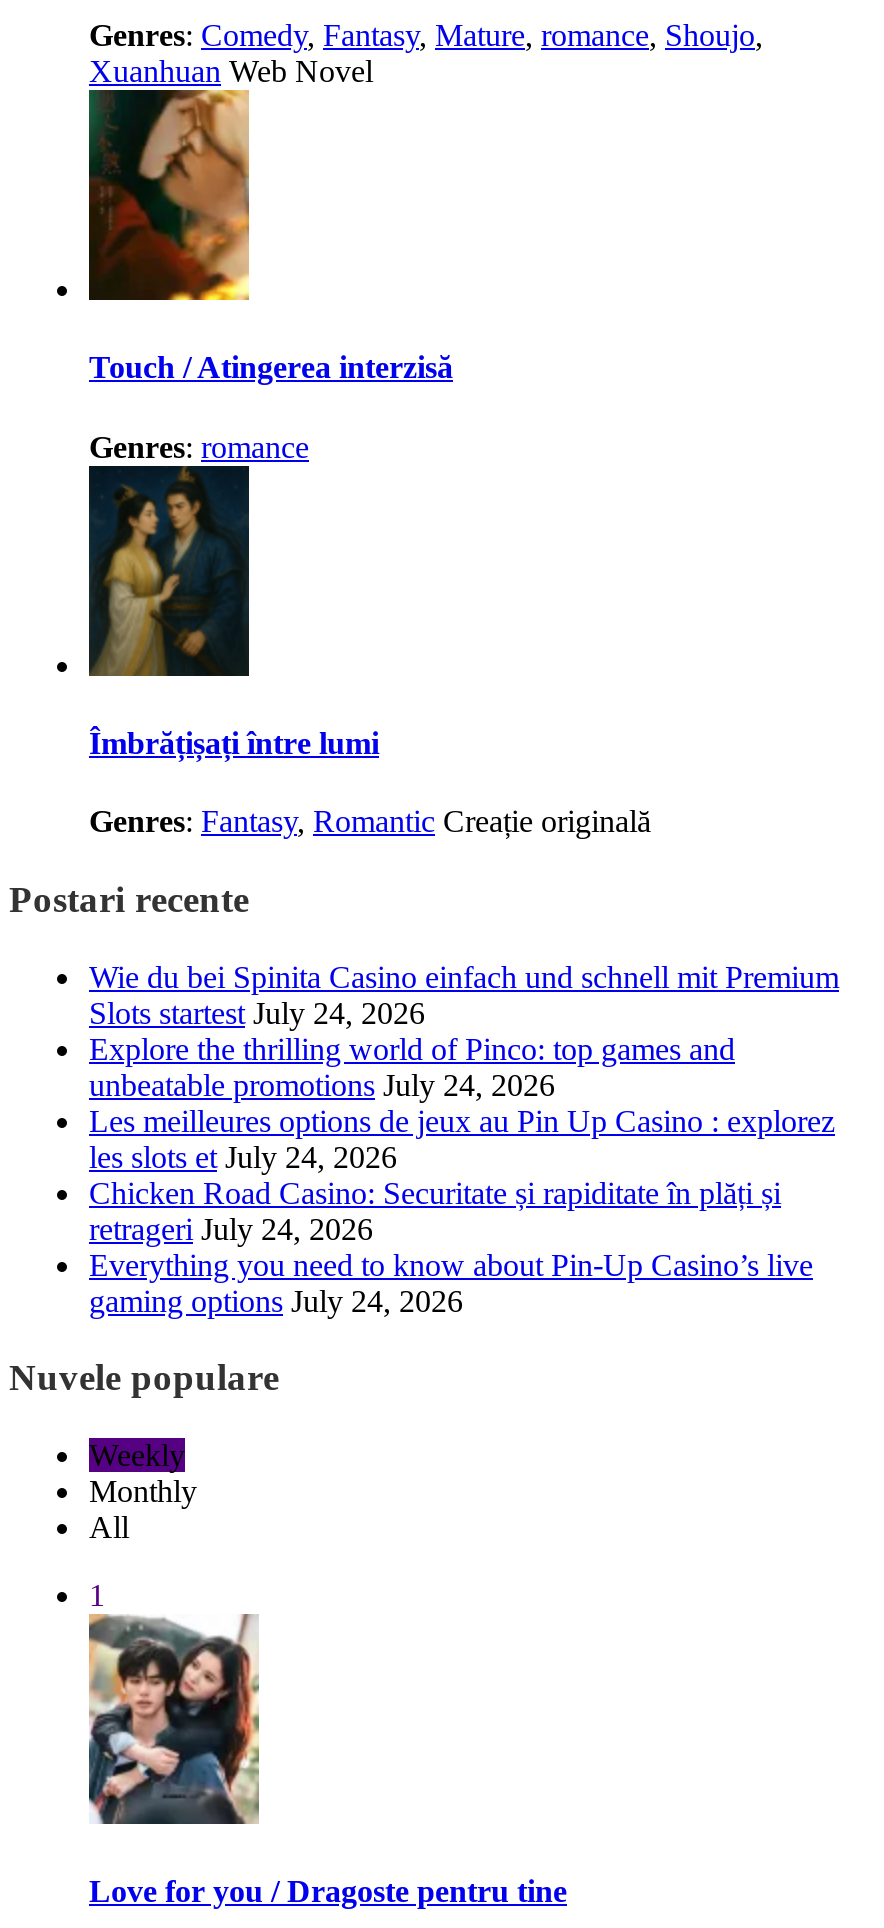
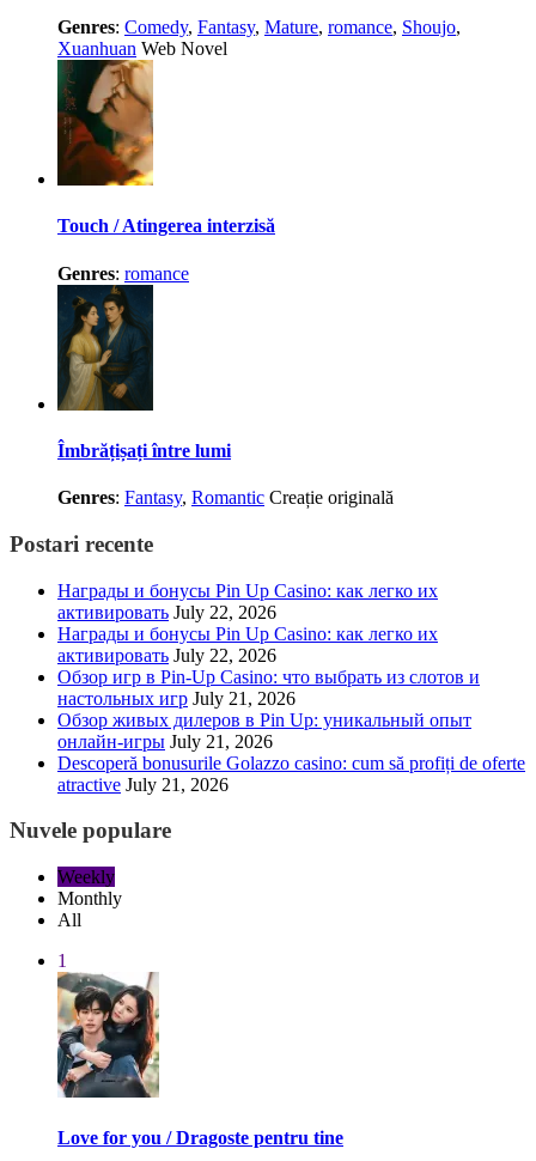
[89,959,839,1317] Wie du bei Spinita Casino einfach und schnell mit Premium | Slots startest July 24, 2026 | Explore the thrilling world of Pinco: top games and | unbeatable promotions July 24, 2026 | Les meilleures options de jeux au Pin Up Casino : explorez | les slots et July 24, 2026 | Chicken Road Casino: Securitate și rapiditate în plăți și | retrageri July 24, 2026 | Everything you need to know about Pin-Up Casino’s live | gaming options July 24, 2026 -> [57,580,525,794] Награды и бонусы Pin Up Casino: как легко их | активировать July 22, 2026 | Награды и бонусы Pin Up Casino: как легко их | активировать July 22, 2026 | Обзор игр в Pin-Up Casino: что выбрать из слотов и | настольных игр July 21, 2026 | Обзор живых дилеров в Pin Up: уникальный опыт | онлайн-игры July 21, 2026 | Descoperă bonusurile Golazzo casino: cum să profiți de oferte | atractive July 21, 2026

